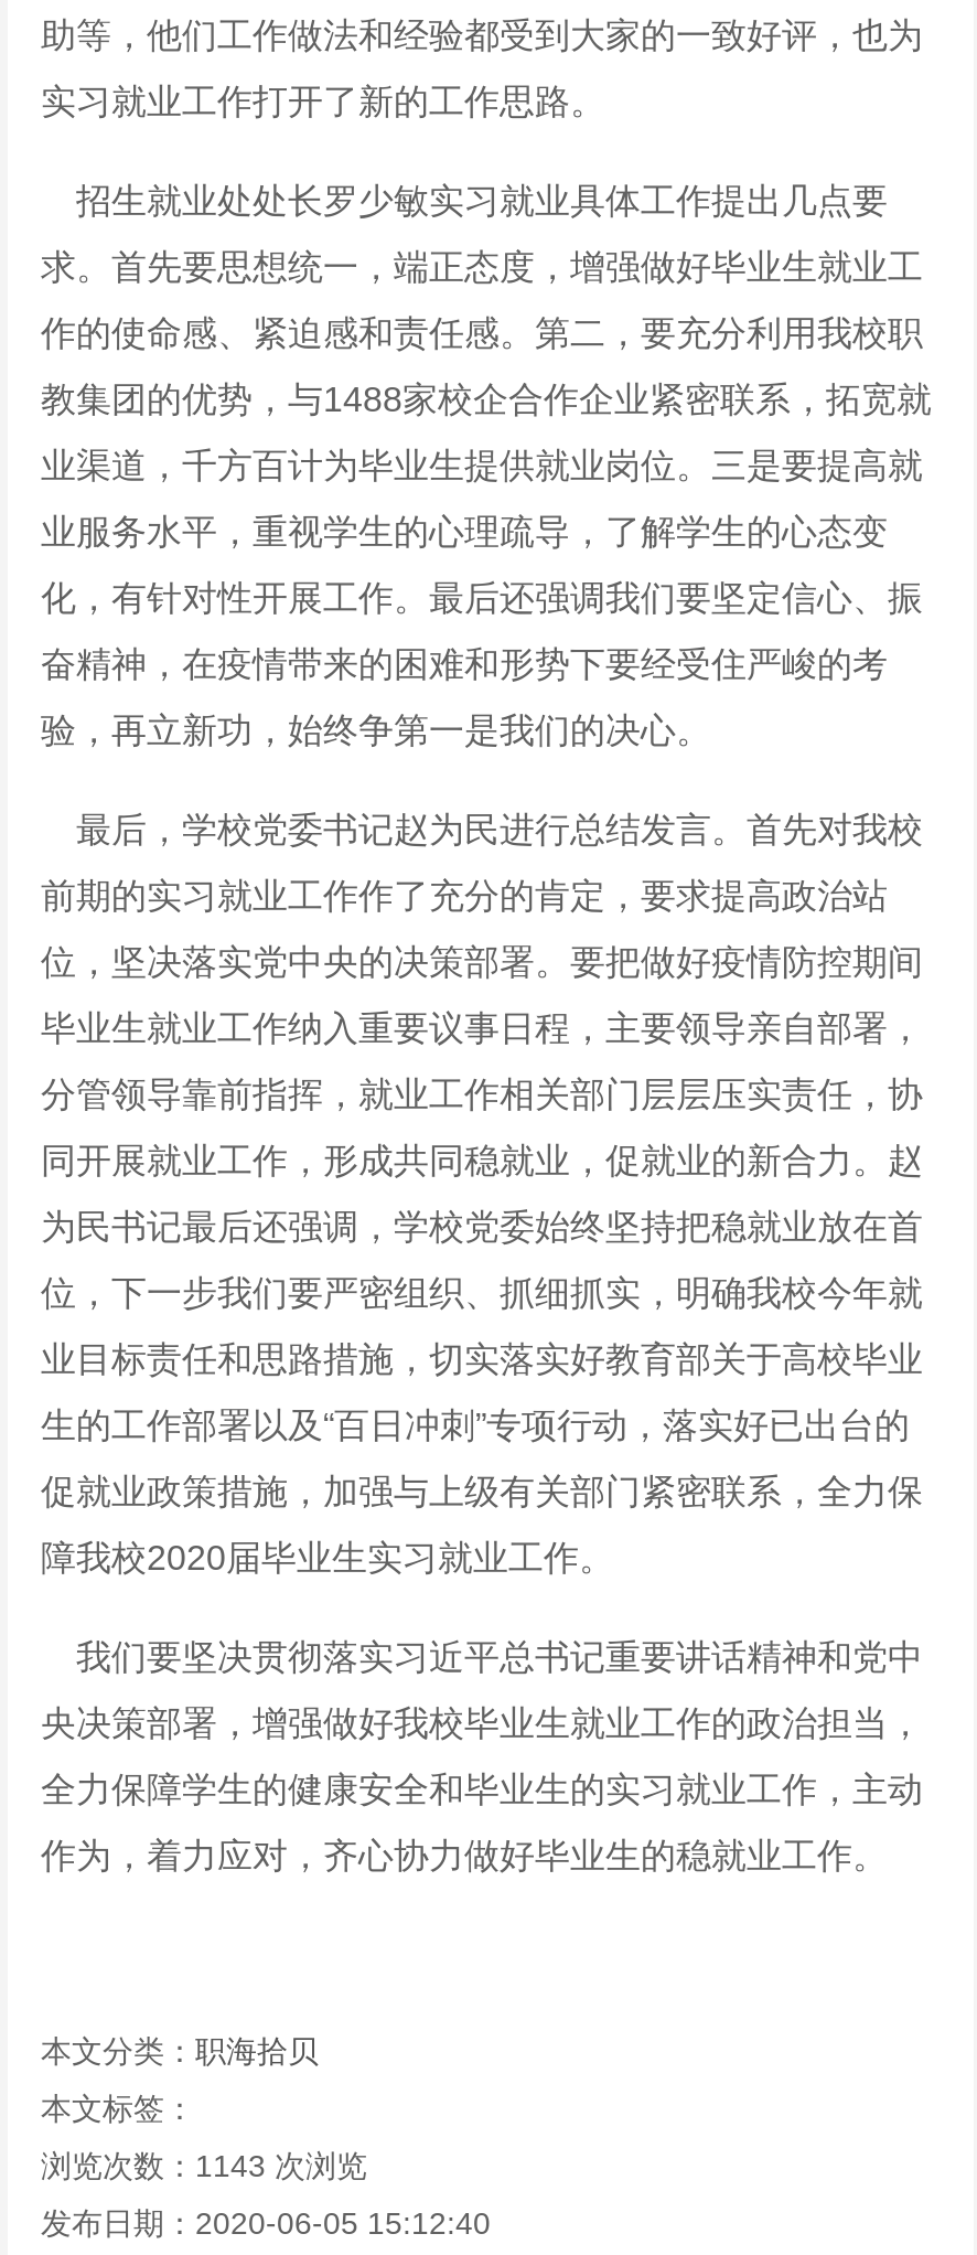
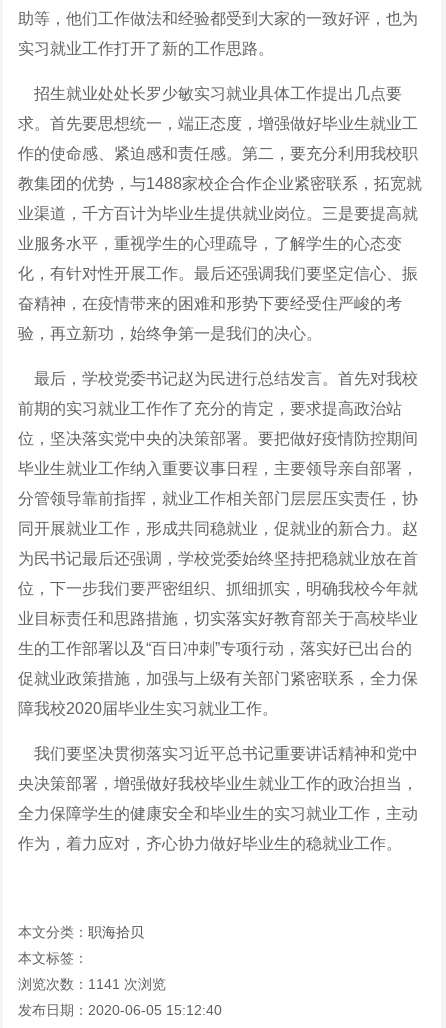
[41,2148,367,2183] 浏览次数：1143次浏览 -> [18,976,166,992] 浏览次数：1141次浏览

